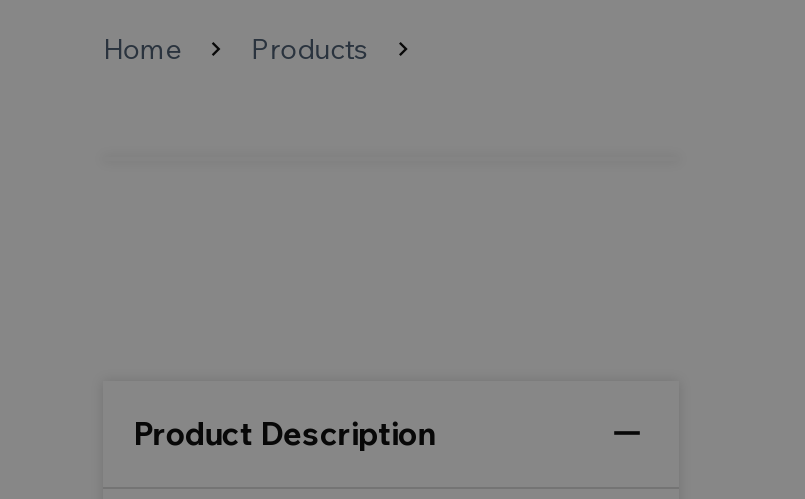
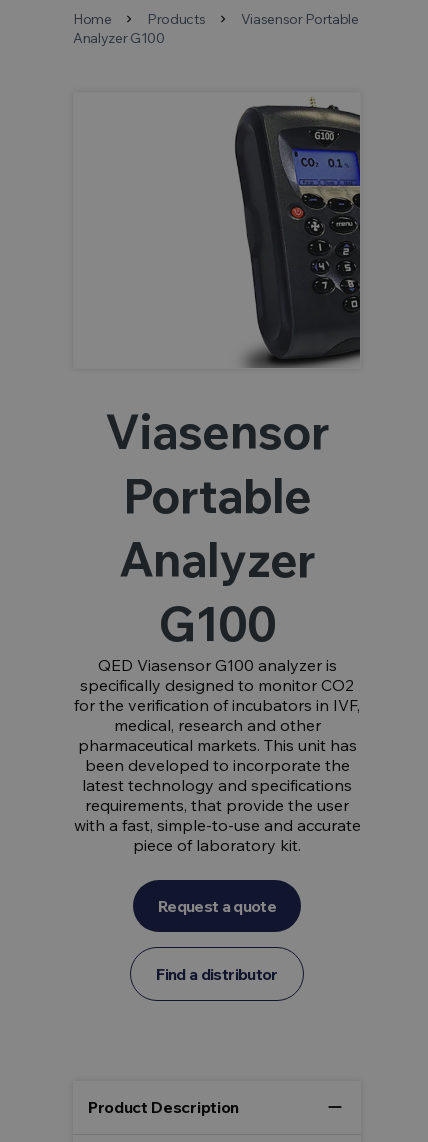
none -> [73,10,359,47] Viasensor Portable | Analyzer G100
none -> [73,97,361,984] [image] | Viasensor | Portable | Analyzer | G100 | QED Viasensor G100 analyzer is | specifically designed to monitor CO2 | for the verification of incubators in IVF, | medical, research and other | pharmaceutical markets. This unit has | been developed to incorporate the | latest technology and specifications | requirements, that provide the user | with a fast, simple-to-use and accurate | piece of laboratory kit. | Request a quote | Find a distributor

